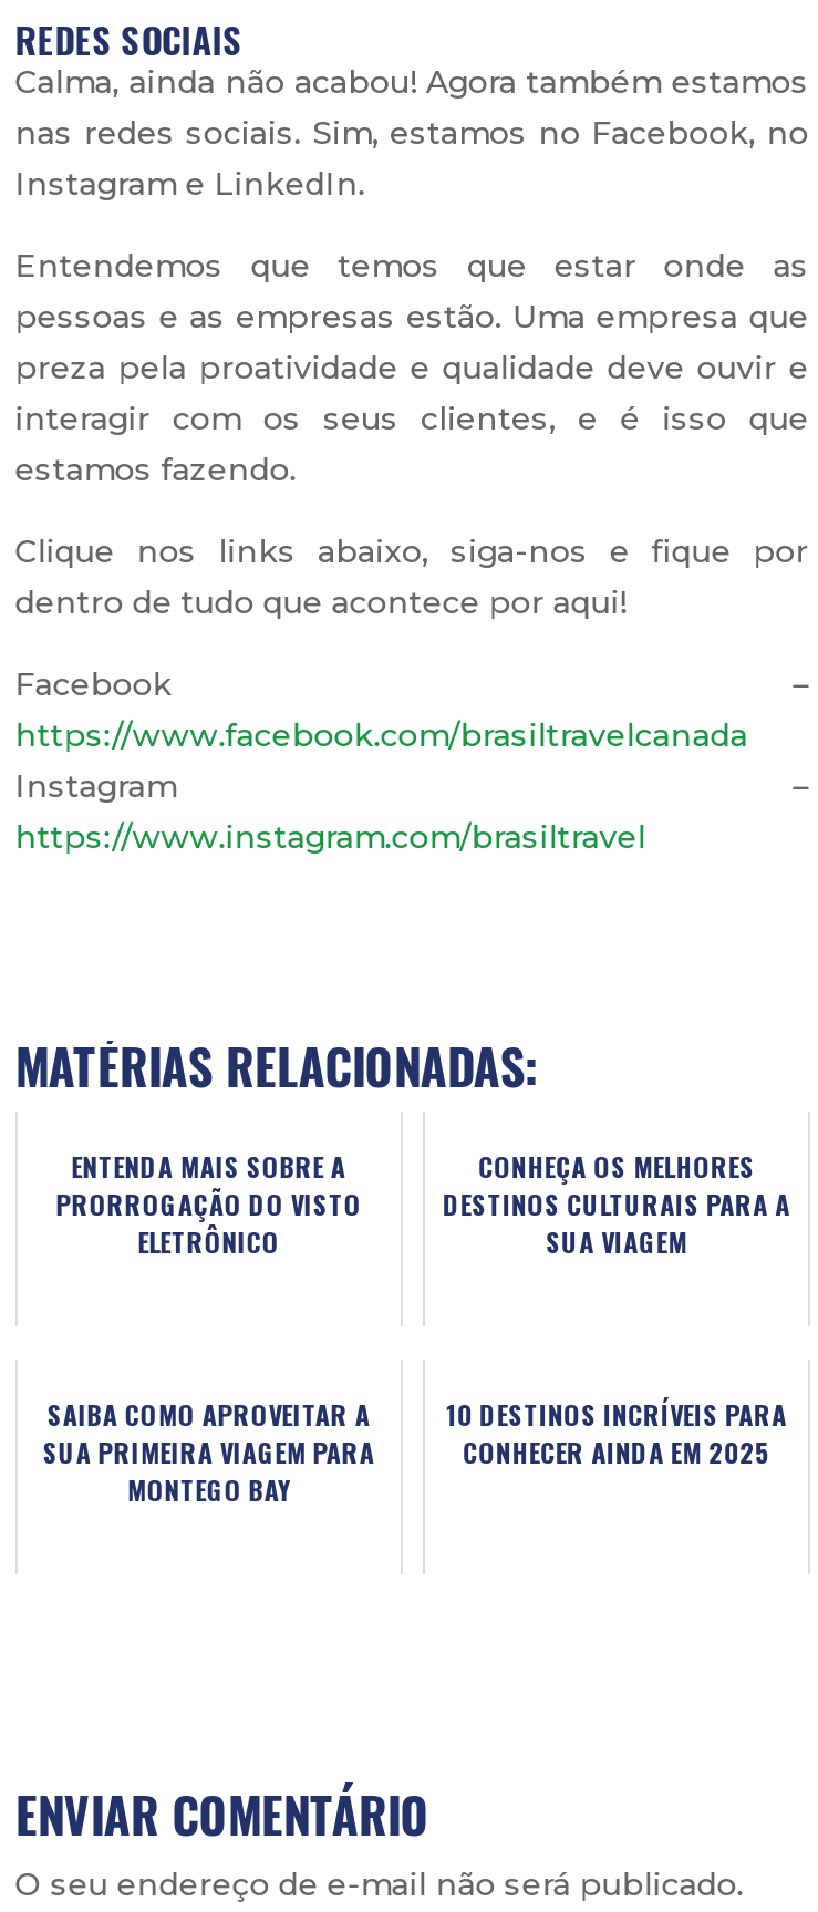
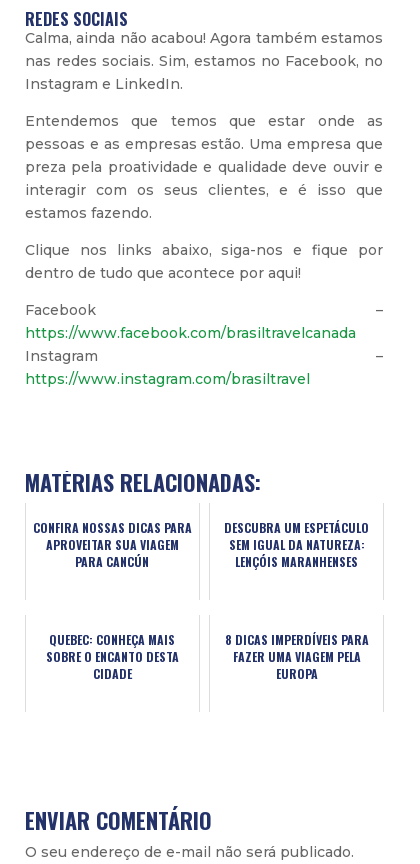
[56,1148,362,1261] ENTENDA MAIS SOBRE A | PRORROGAÇÃO DO VISTO | ELETRÔNICO -> [33,519,192,570] CONFIRA NOSSAS DICAS PARA | APROVEITAR SUA VIAGEM | PARA CANCÚN
[443,1148,791,1261] CONHEÇA OS MELHORES | DESTINOS CULTURAIS PARA A | SUA VIAGEM -> [224,519,369,570] DESCUBRA UM ESPETÁCULO | SEM IGUAL DA NATUREZA: | LENÇÓIS MARANHENSES
[43,1396,375,1509] SAIBA COMO APROVEITAR A | SUA PRIMEIRA VIAGEM PARA | MONTEGO BAY -> [46,631,179,682] QUEBEC: CONHEÇA MAIS | SOBRE O ENCANTO DESTA | CIDADE
[446,1396,787,1471] 10 DESTINOS INCRÍVEIS PARA | CONHECER AINDA EM 2025 -> [225,631,369,682] 8 DICAS IMPERDÍVEIS PARA | FAZER UMA VIAGEM PELA | EUROPA

